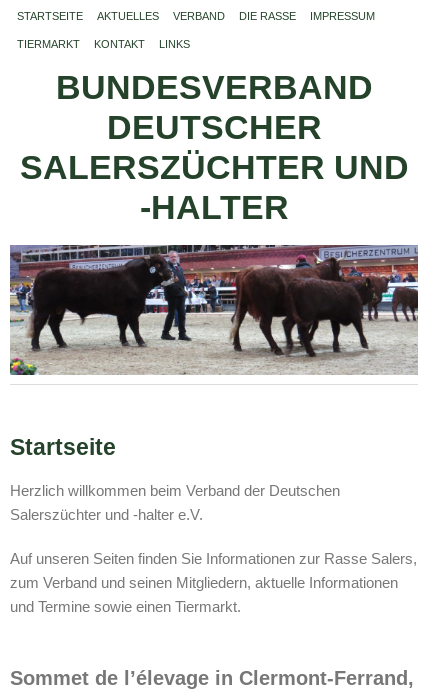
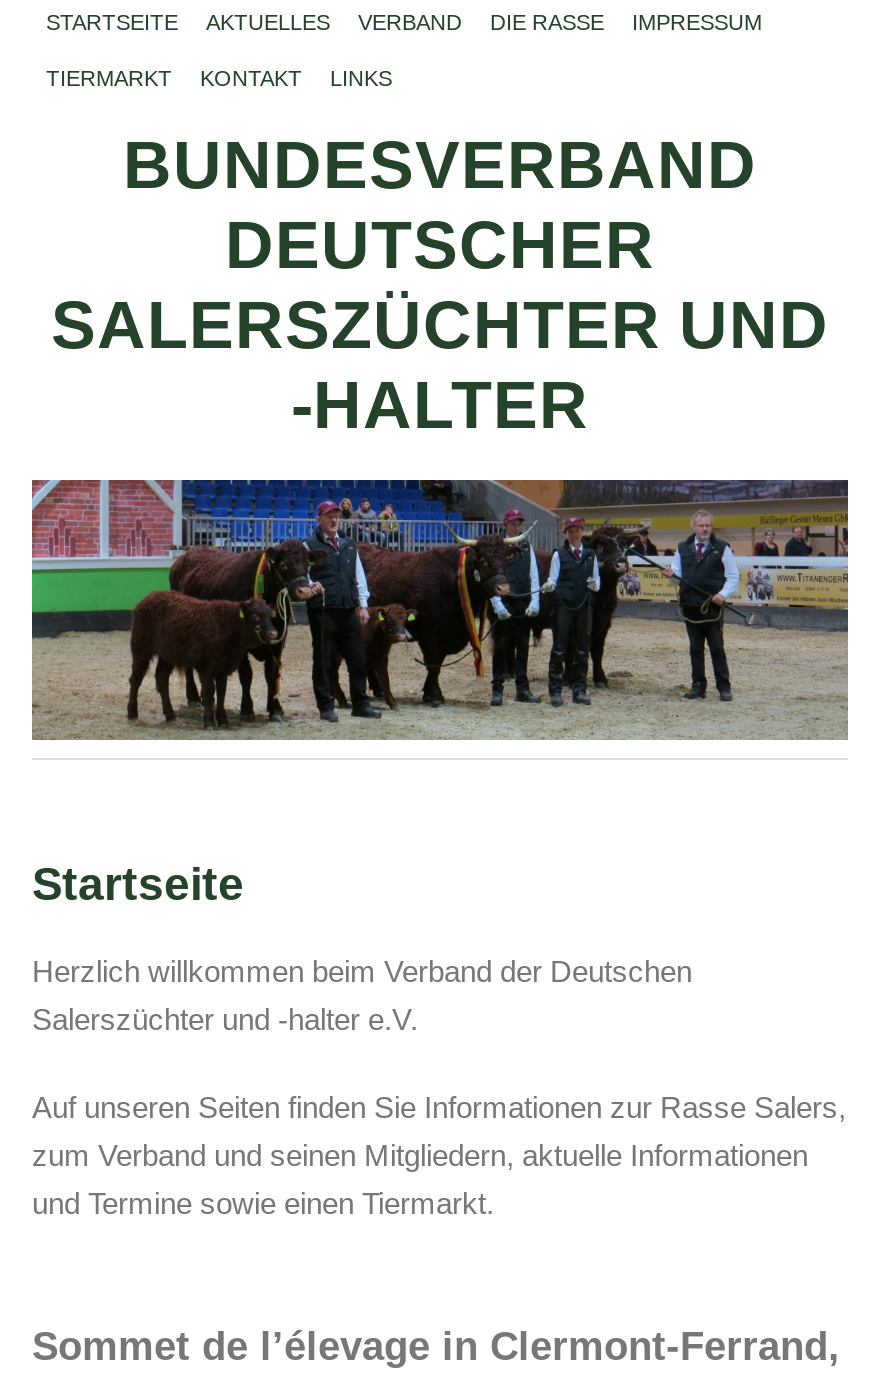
[9,244,419,376] [image] -> [30,478,850,740] [image]

